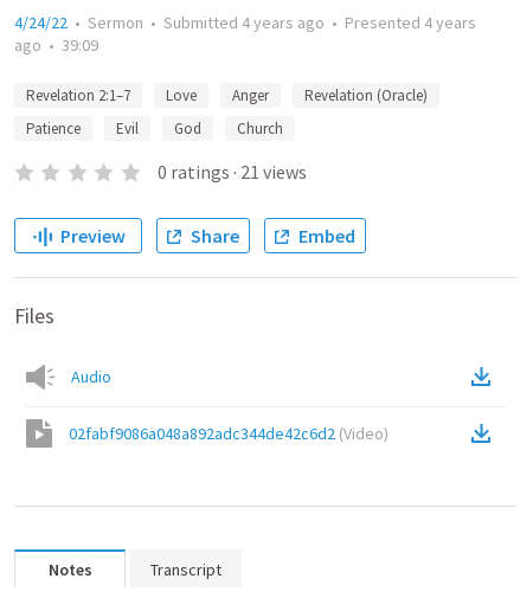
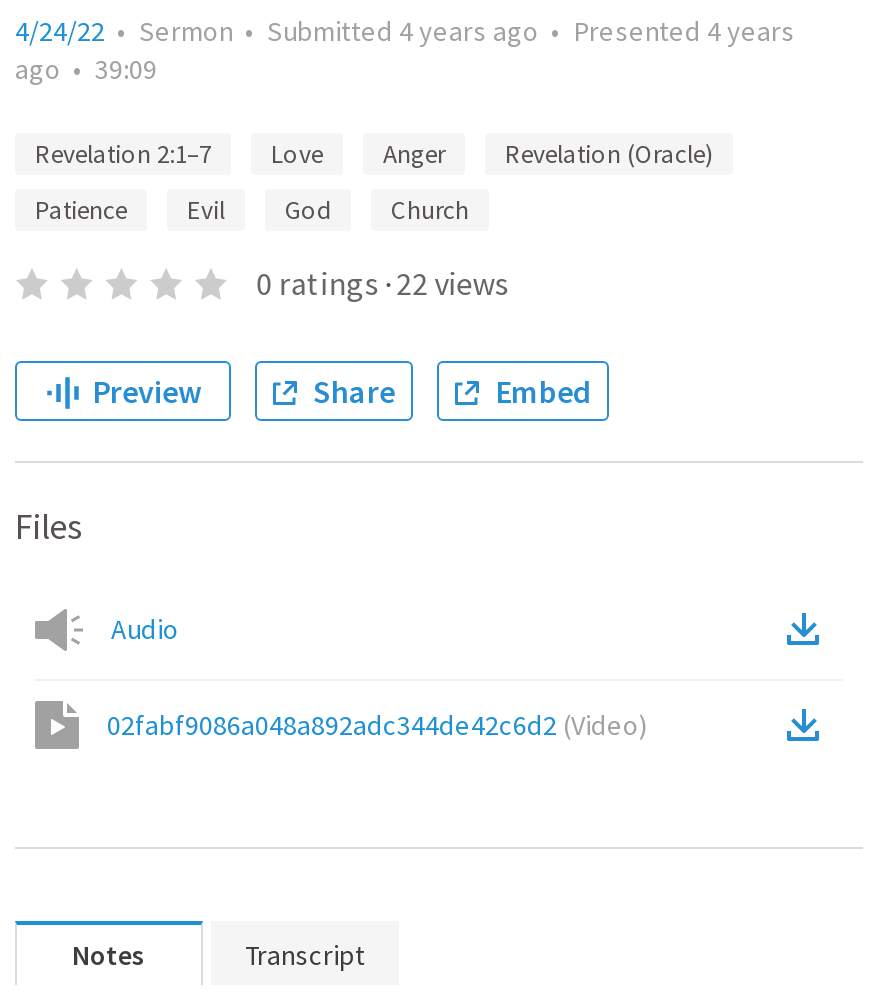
[157,160,306,184] 0 ratings · 21 views -> [256,263,508,303] 0 ratings · 22 views

